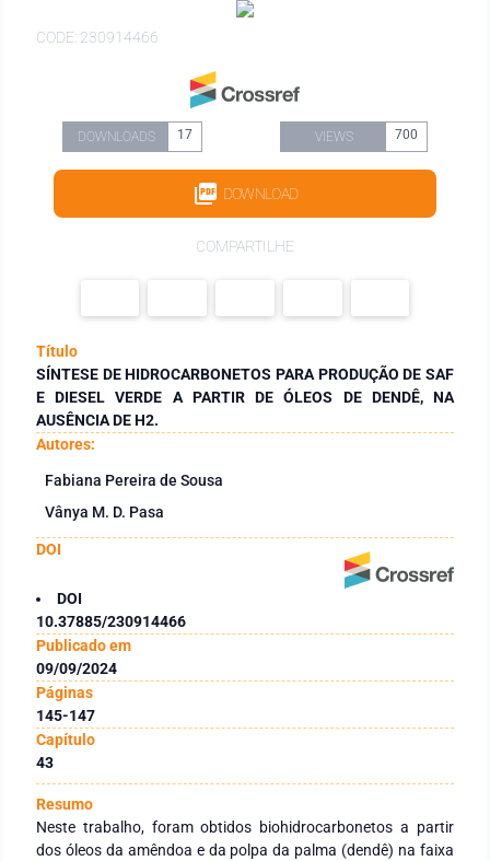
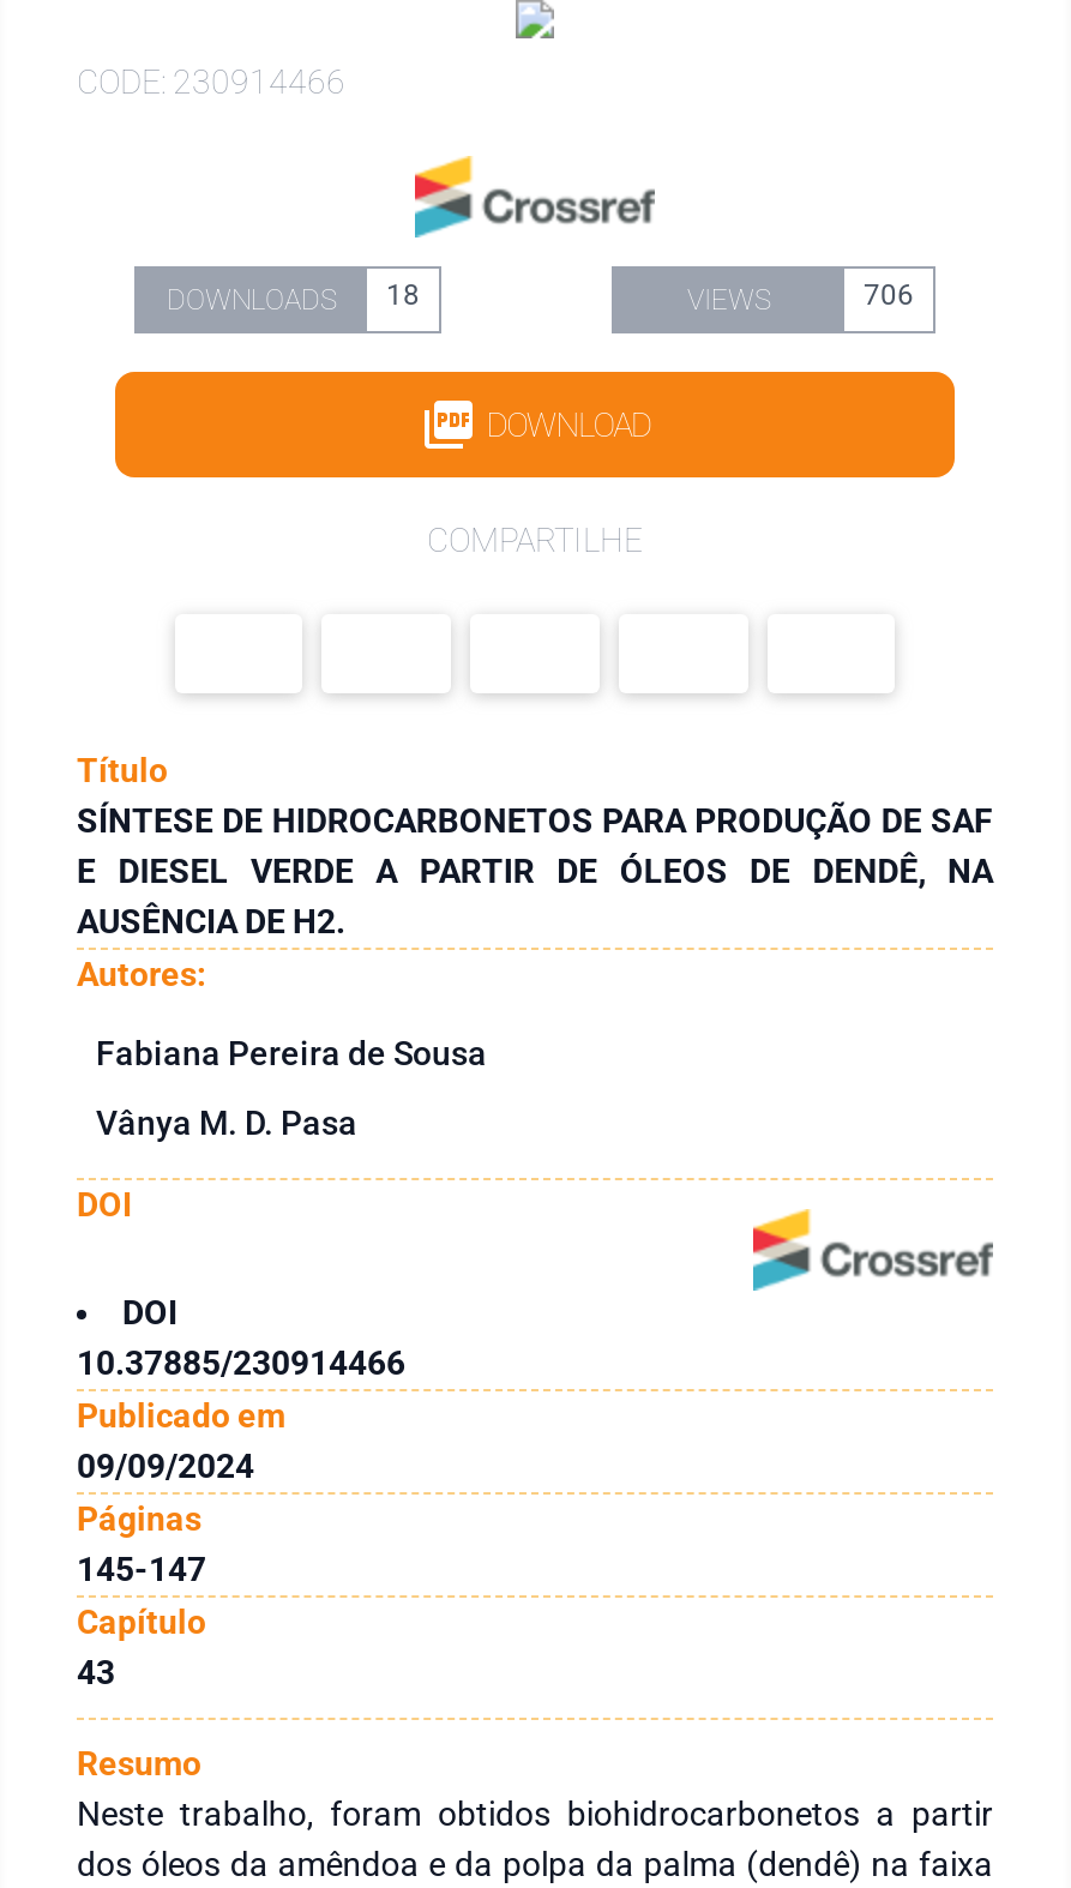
[77,127,192,144] DOWNLOADS 17 -> [167,278,420,317] DOWNLOADS 18
[395,127,418,142] 700 -> [864,278,914,312] 706

